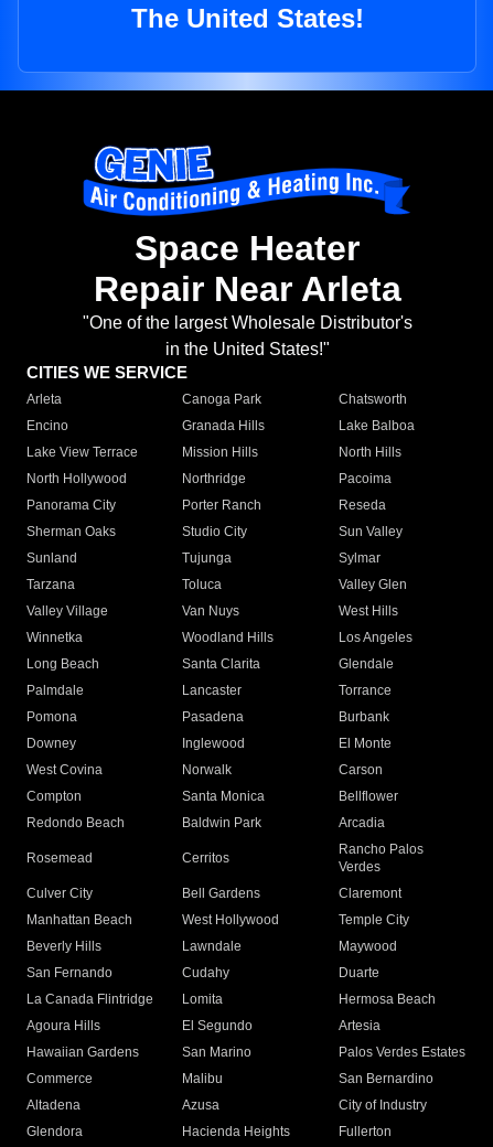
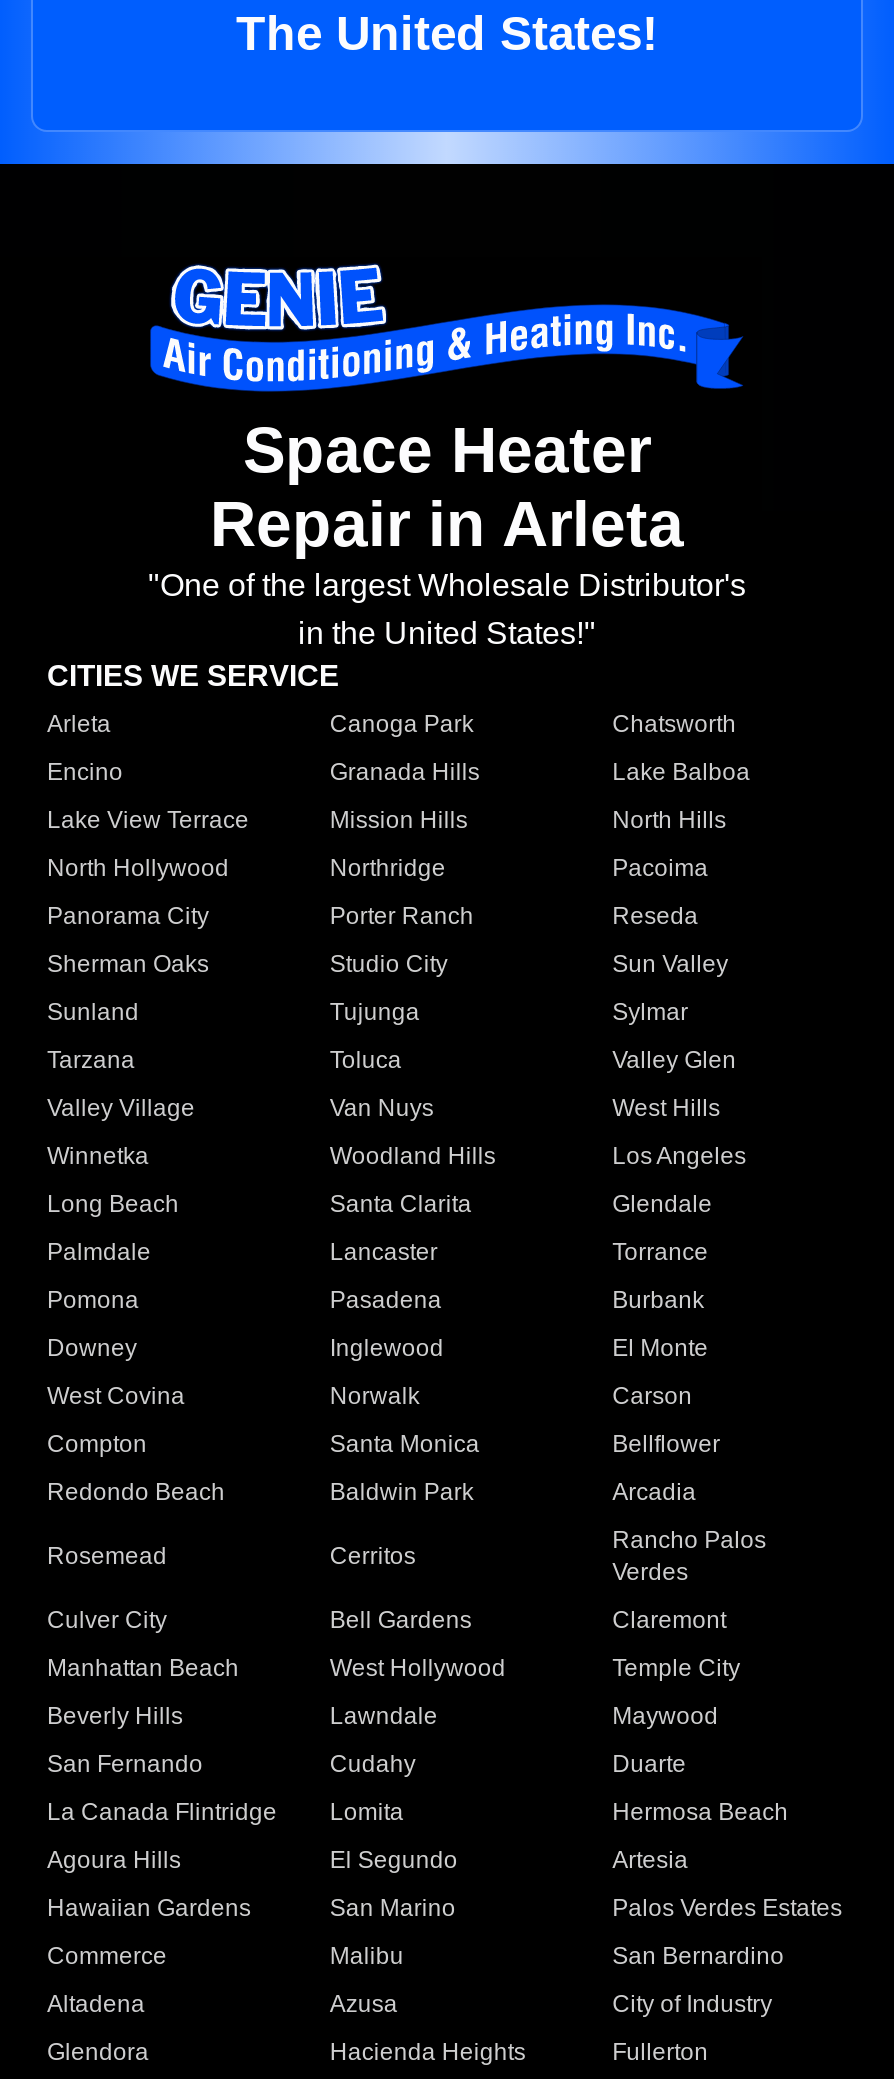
[93,269,401,309] Repair Near Arleta -> [210,489,684,561] Repair in Arleta

